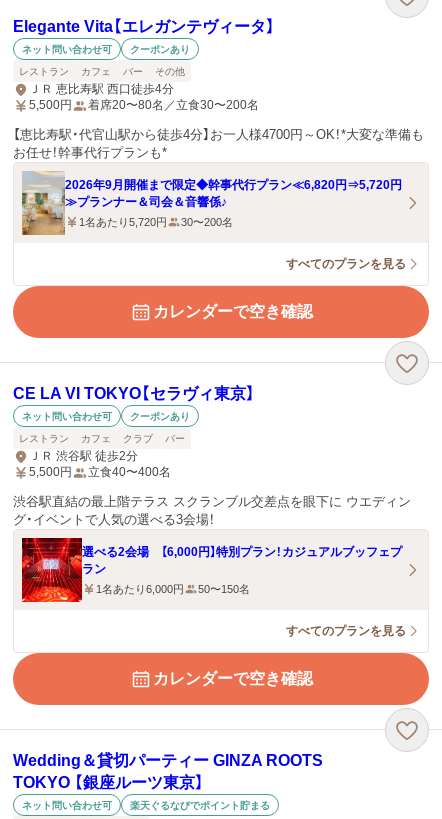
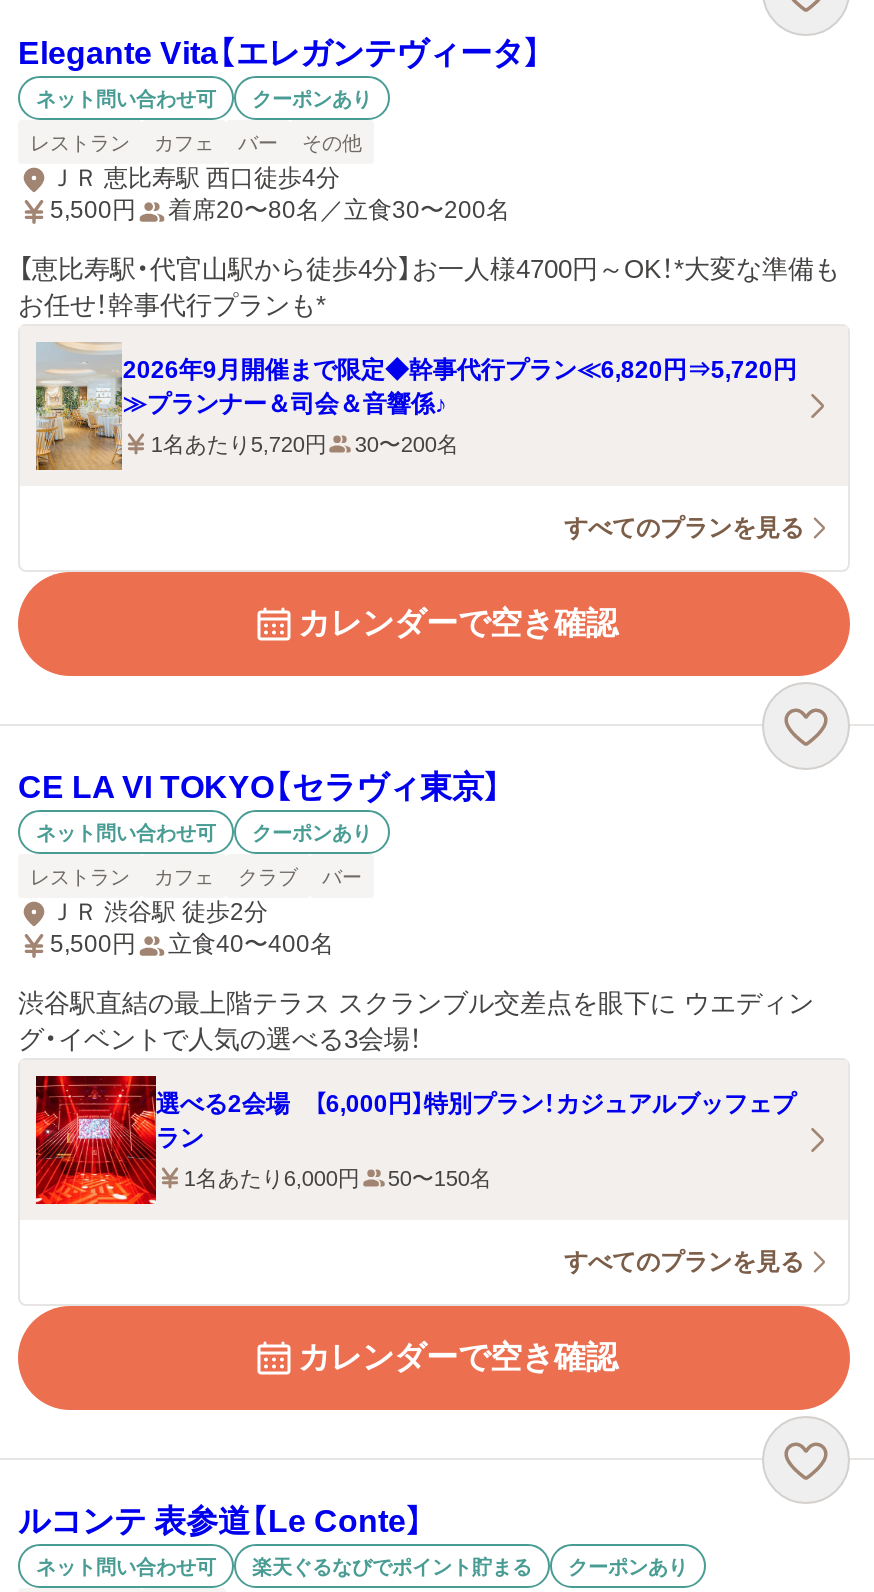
[13,752,323,791] Wedding＆貸切パーティー GINZA ROOTS | TOKYO 【銀座ルーツ東京】 -> [18,1504,424,1538] ルコンテ 表参道【Le Conte】
none -> [568,1555,688,1577] クーポンあり

